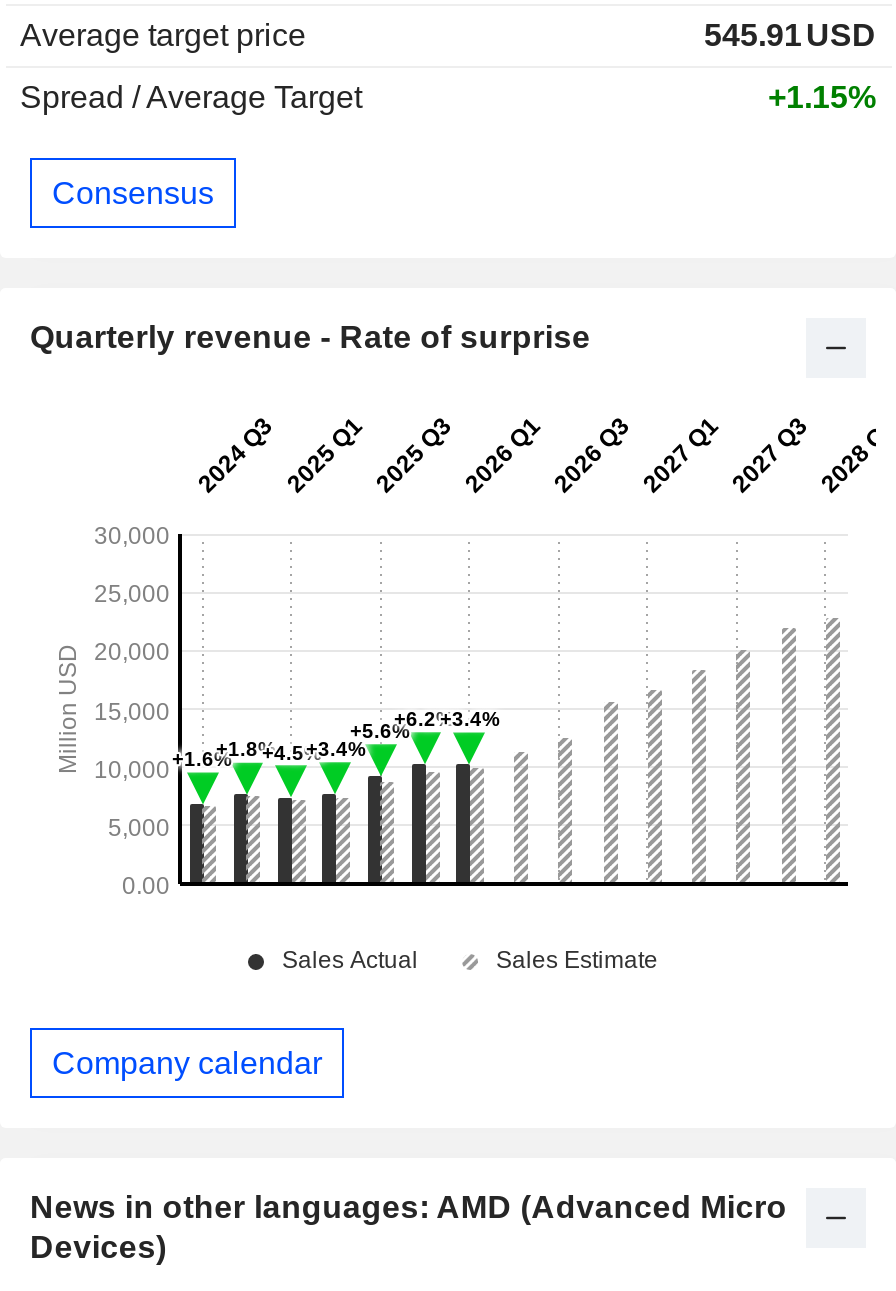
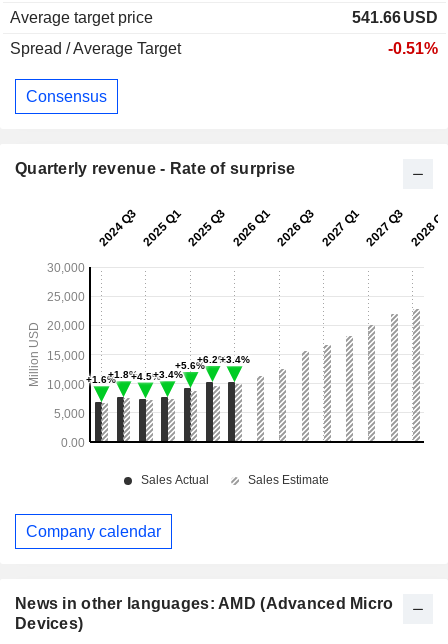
[704,18,876,52] 545.91 USD -> [352,9,438,26] 541.66 USD
[768,80,876,114] +1.15% -> [388,40,438,57] -0.51%

